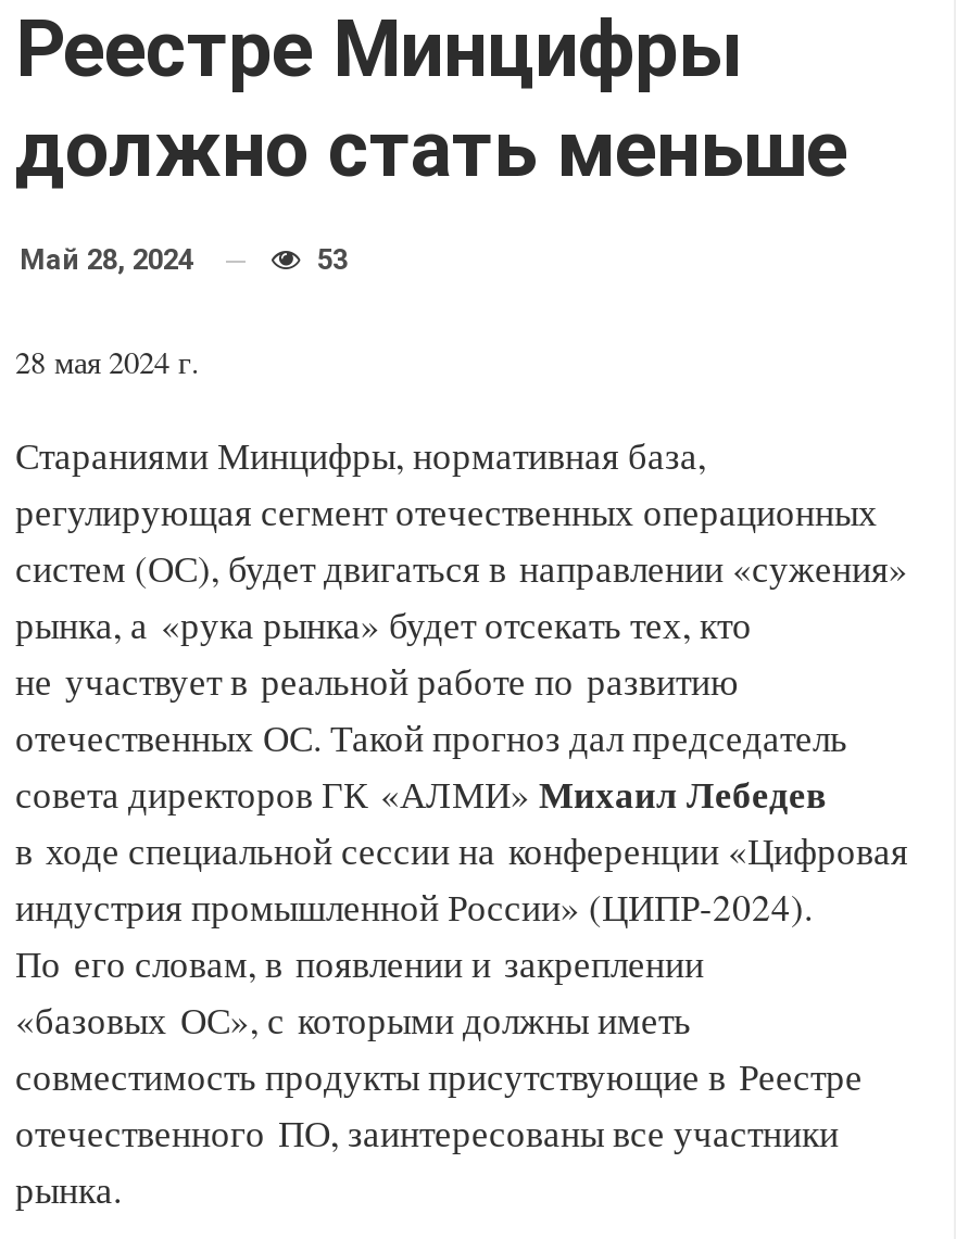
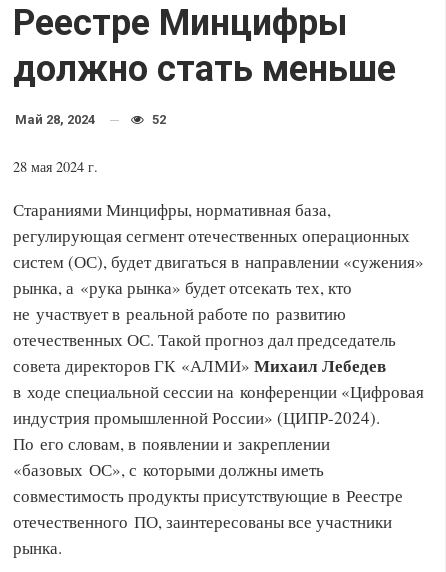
[317,243,348,276] 53 -> [152,112,166,127] 52

